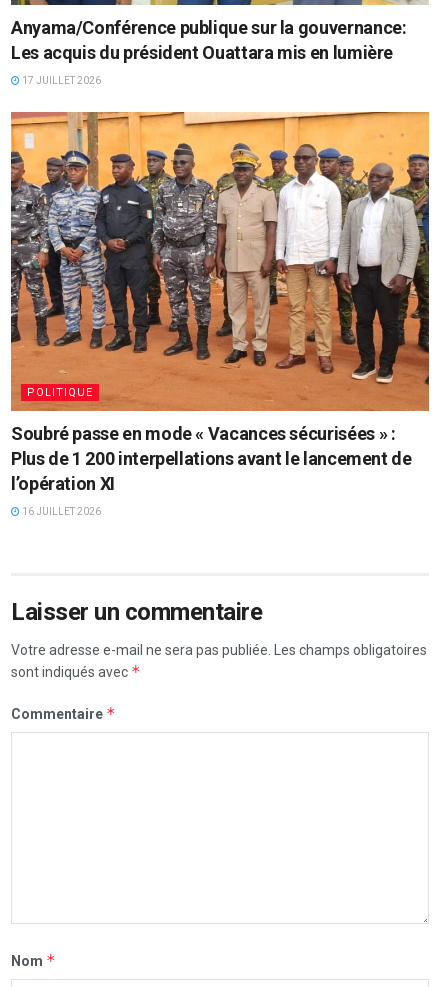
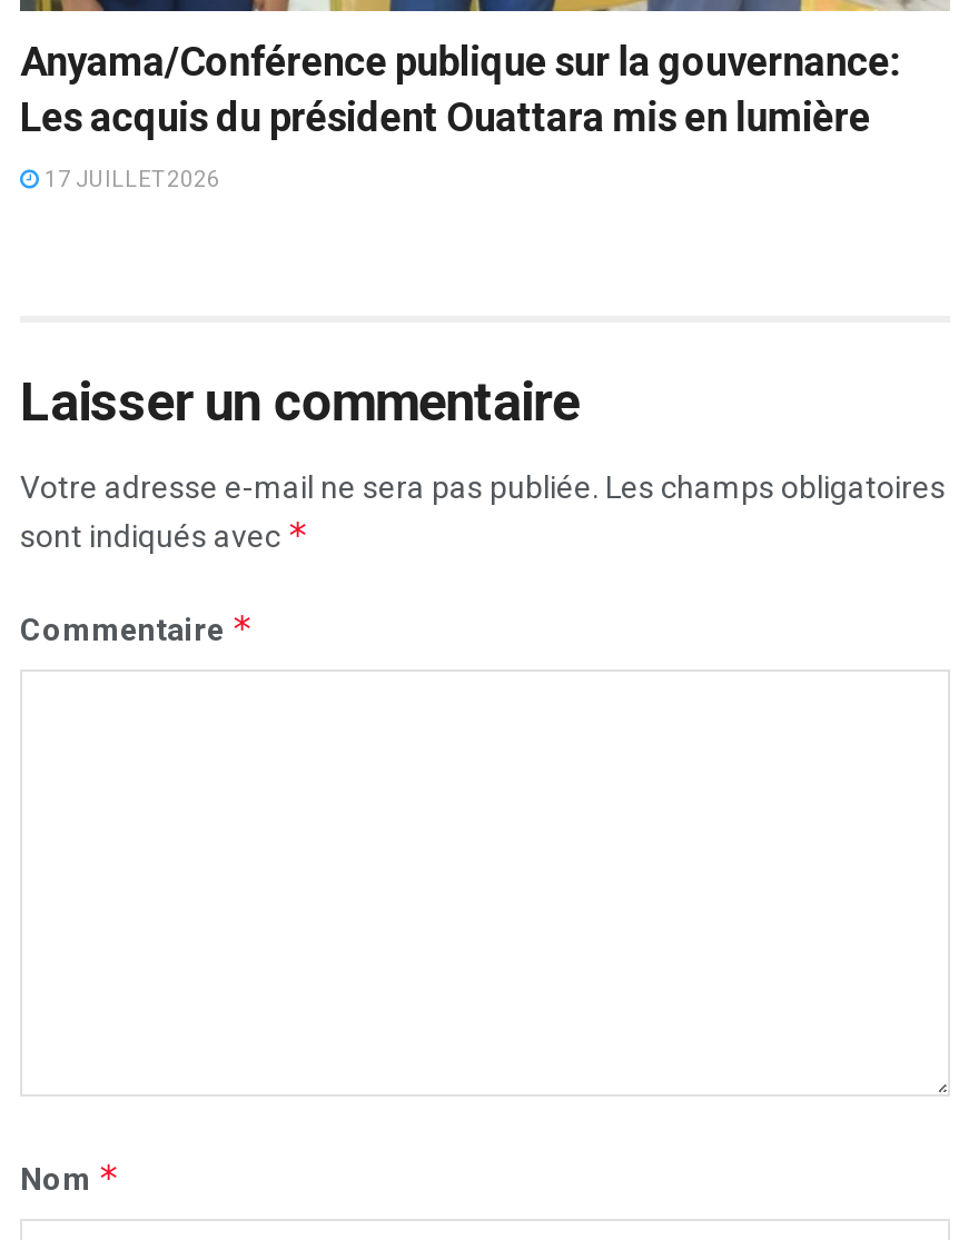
[10,111,430,516] [image] | POLITIQUE | Soubré passe en mode « Vacances sécurisées » : | Plus de 1 200 interpellations avant le lancement de | l’opération XI | 16 JUILLET 2026 -> none

